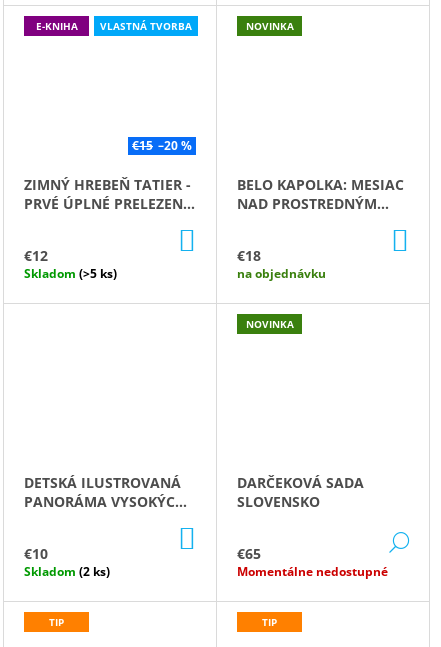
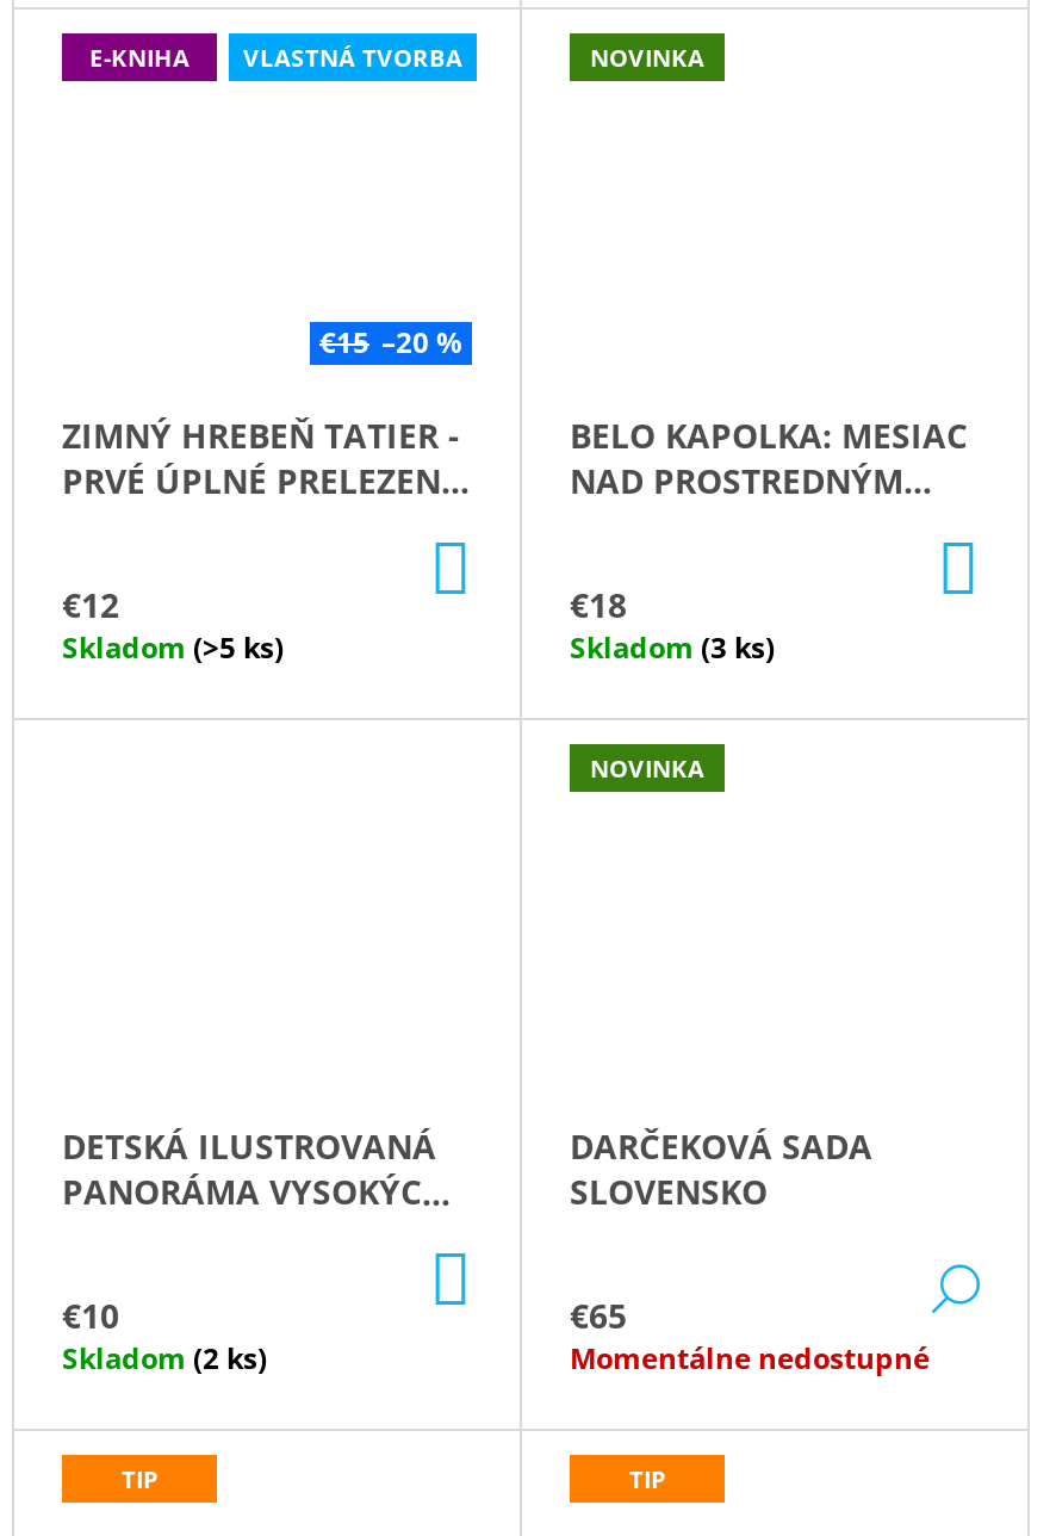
[237,265,326,282] na objednávku -> [570,628,775,668] Skladom (3 ks)

